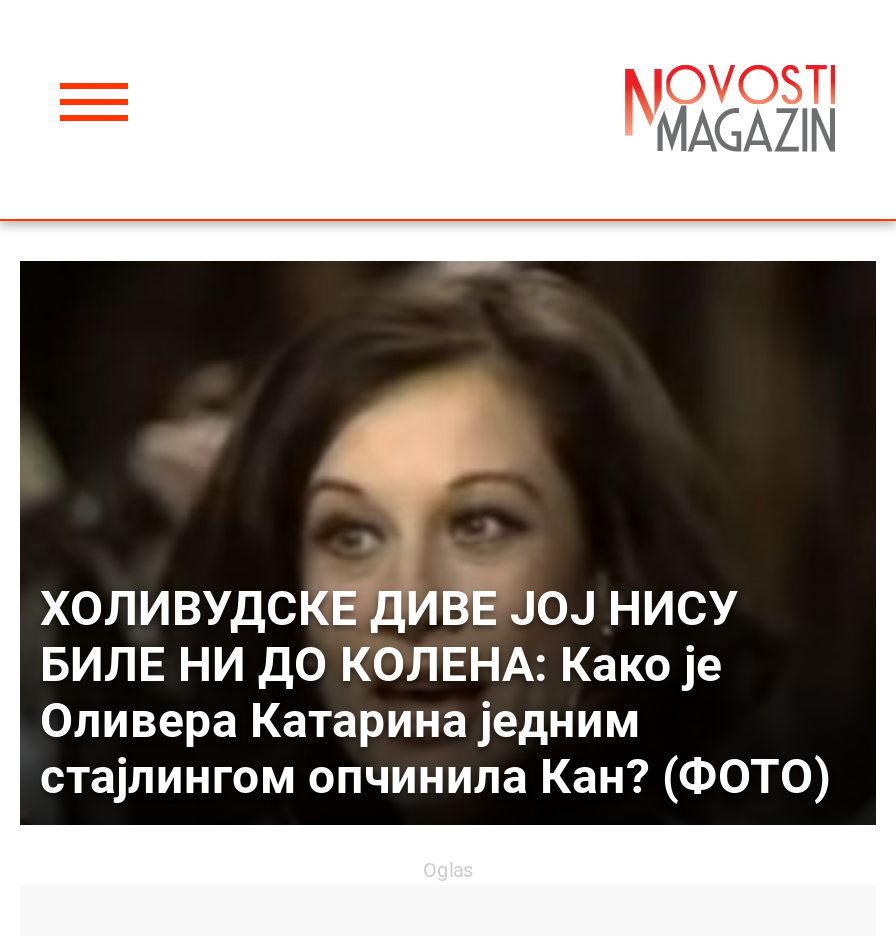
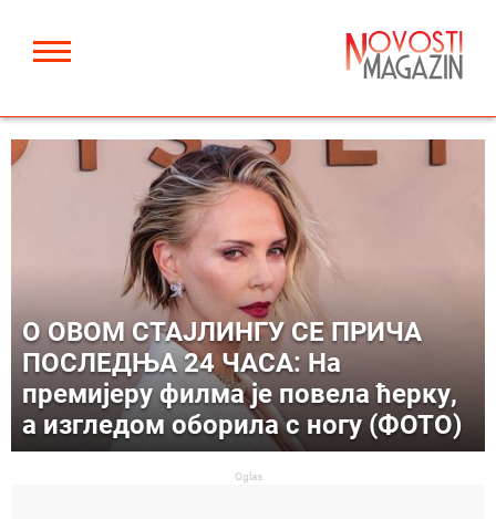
[18,259,878,823] [image] | ХОЛИВУДСКЕ ДИВЕ ЈОЈ НИСУ | БИЛЕ НИ ДО КОЛЕНА: Како је | Оливера Катарина једним | стајлингом опчинила Кан? (ФОТО) -> [10,138,486,451] [image] | О ОВОМ СТАЈЛИНГУ СЕ ПРИЧА | ПОСЛЕДЊА 24 ЧАСА: На | премијеру филма је повела ћерку, | а изгледом оборила с ногу (ФОТО)

